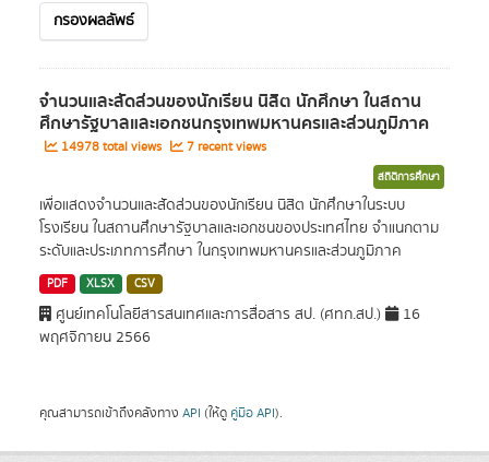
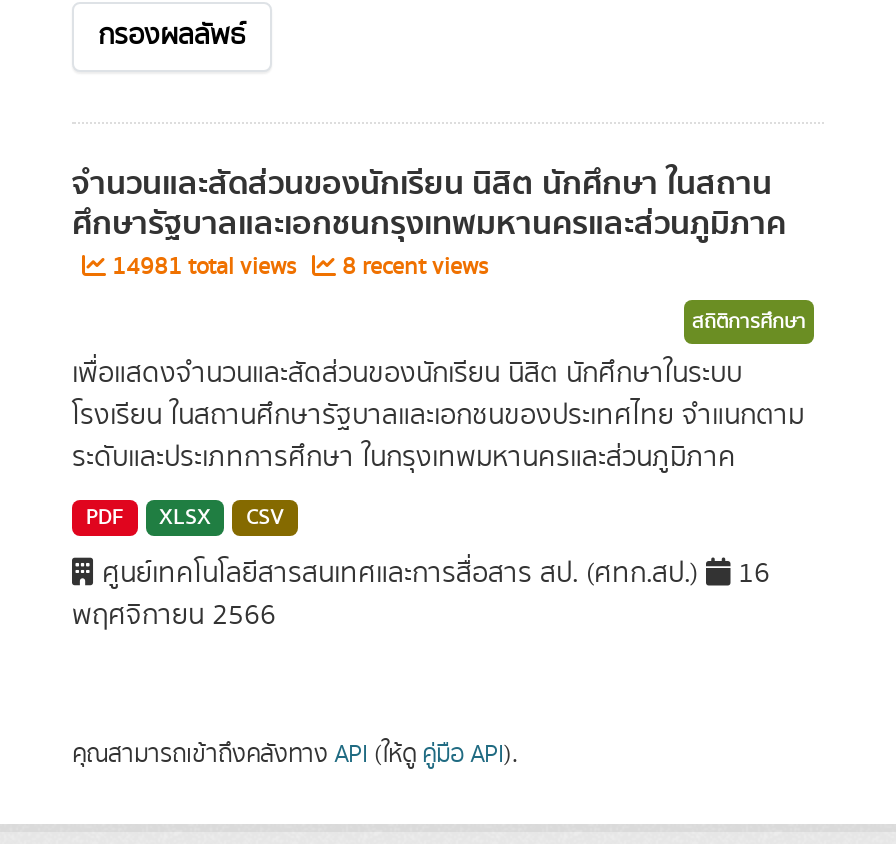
[58,138,165,156] 14978 total views -> [106,250,302,284] 14981 total views
[183,138,266,156] 7 recent views -> [336,250,488,284] 8 recent views

